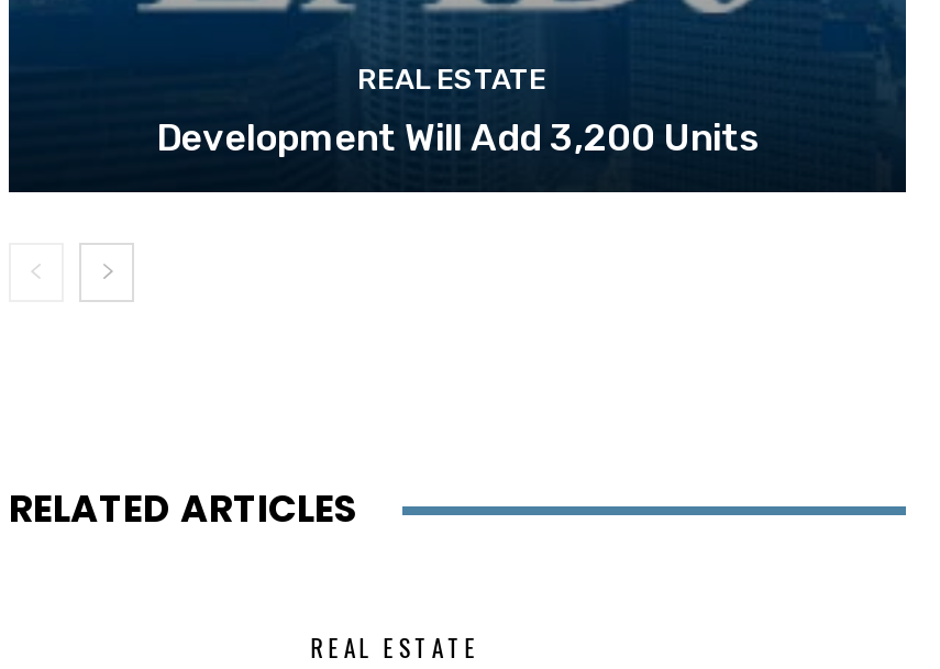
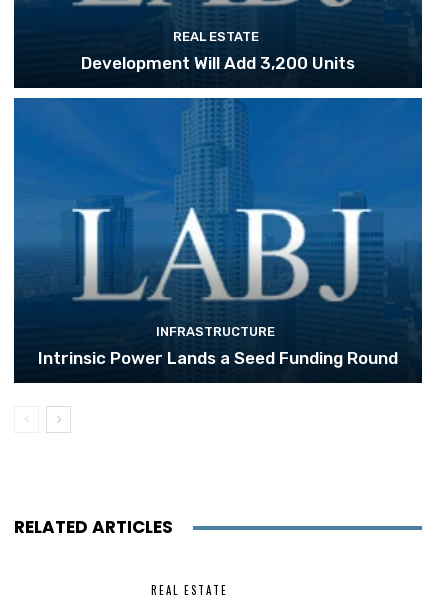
none -> [14,97,422,368] [image] | INFRASTRUCTURE | Intrinsic Power Lands a Seed Funding Round

